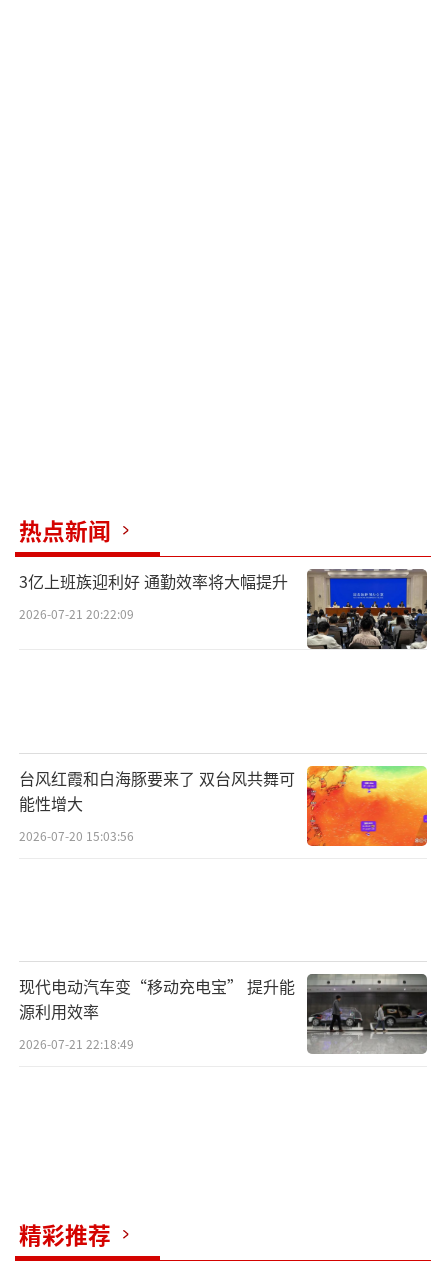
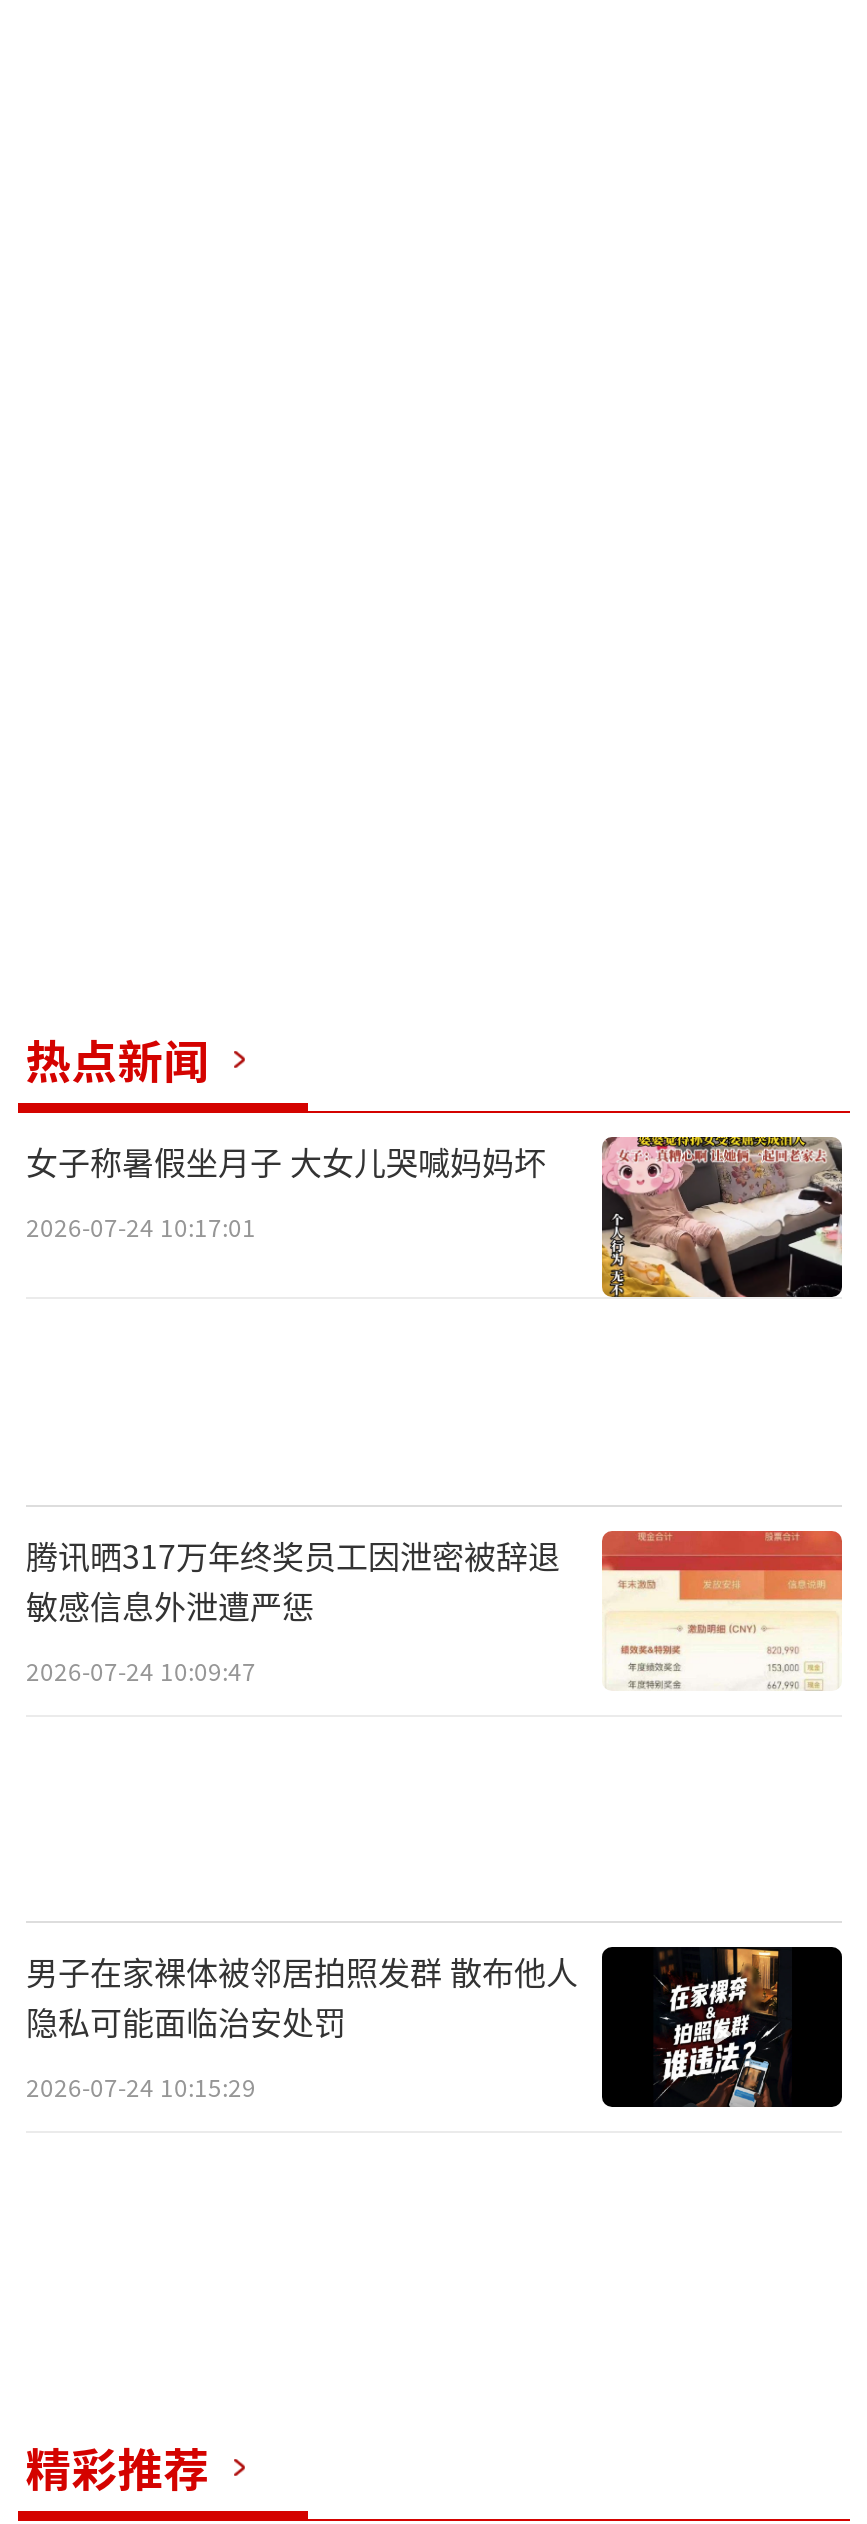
[19,568,428,650] [image] | 3亿上班族迎利好 通勤效率将大幅提升 -> [26,1135,842,1299] [image] | 女子称暑假坐月子 大女儿哭喊妈妈坏
[19,605,134,622] 2026-07-21 20:22:09 -> [26,1209,256,1243] 2026-07-24 10:17:01
[19,765,428,847] [image] | 台风红霞和白海豚要来了 双台风共舞可 | 能性增大 -> [26,1529,844,1691] [image] | 腾讯晒317万年终奖员工因泄密被辞退 | 敏感信息外泄遭严惩
[19,827,134,844] 2026-07-20 15:03:56 -> [26,1652,256,1686] 2026-07-24 10:09:47
[19,973,428,1053] [image] | 现代电动汽车变“移动充电宝” 提升能 | 源利用效率 -> [26,1945,842,2107] [image] | 男子在家裸体被邻居拍照发群 散布他人 | 隐私可能面临治安处罚
[19,1035,134,1052] 2026-07-21 22:18:49 -> [26,2070,256,2104] 2026-07-24 10:15:29

